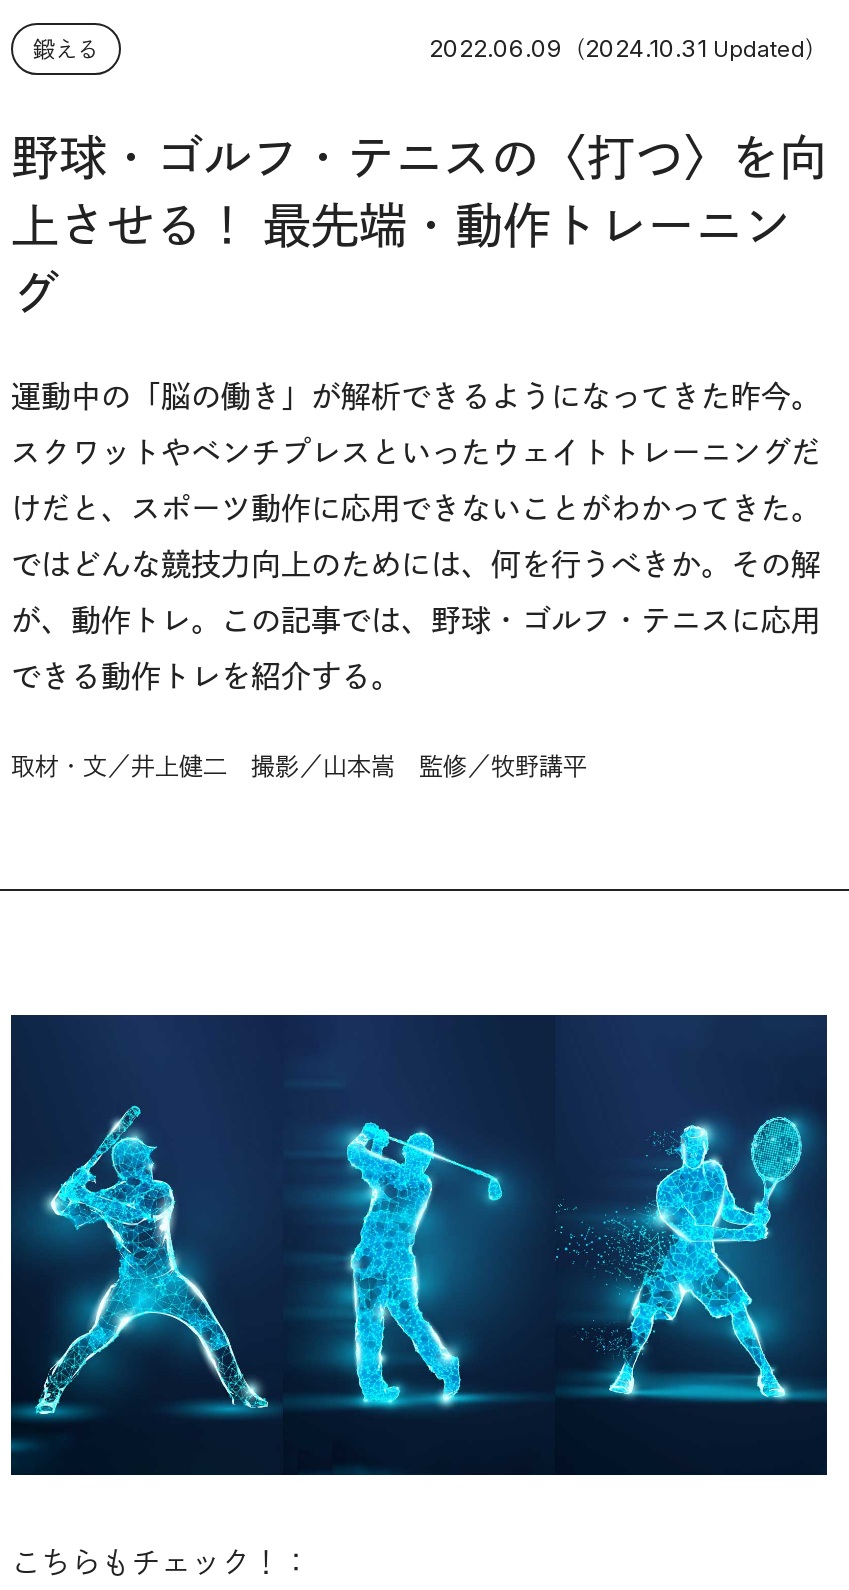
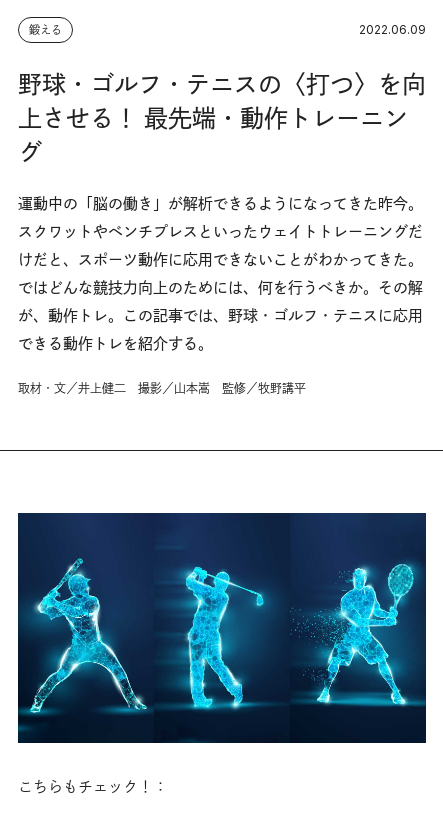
[429,33,827,63] 2022.06.09（2024.10.31 Updated） -> [359,22,426,37] 2022.06.09

